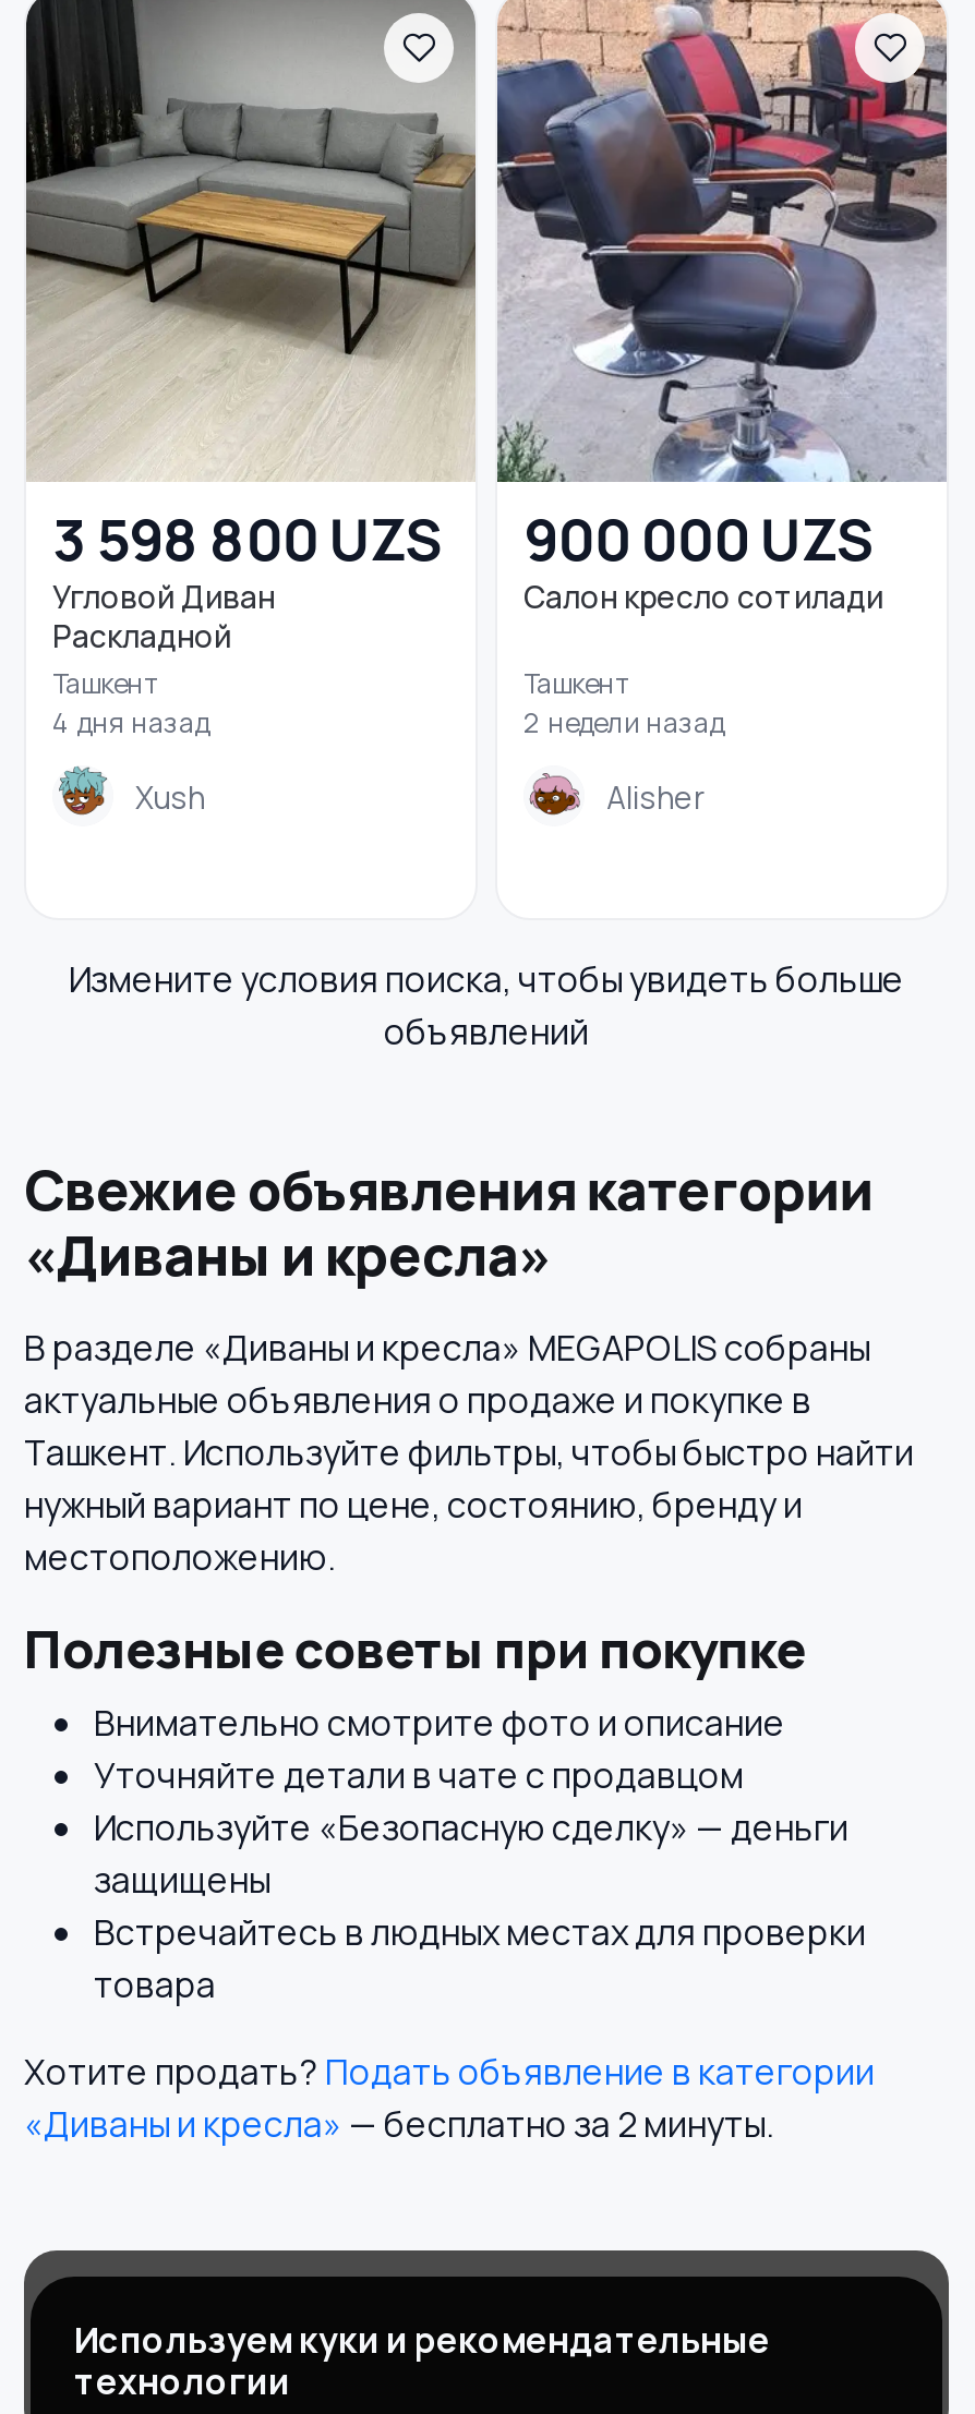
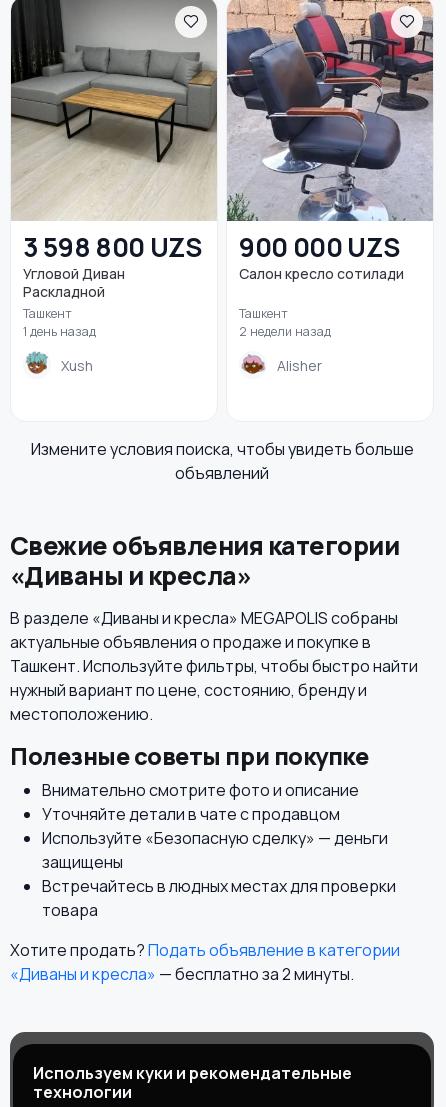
[52,705,209,742] 4 дня назад -> [23,323,96,340] 1 день назад

